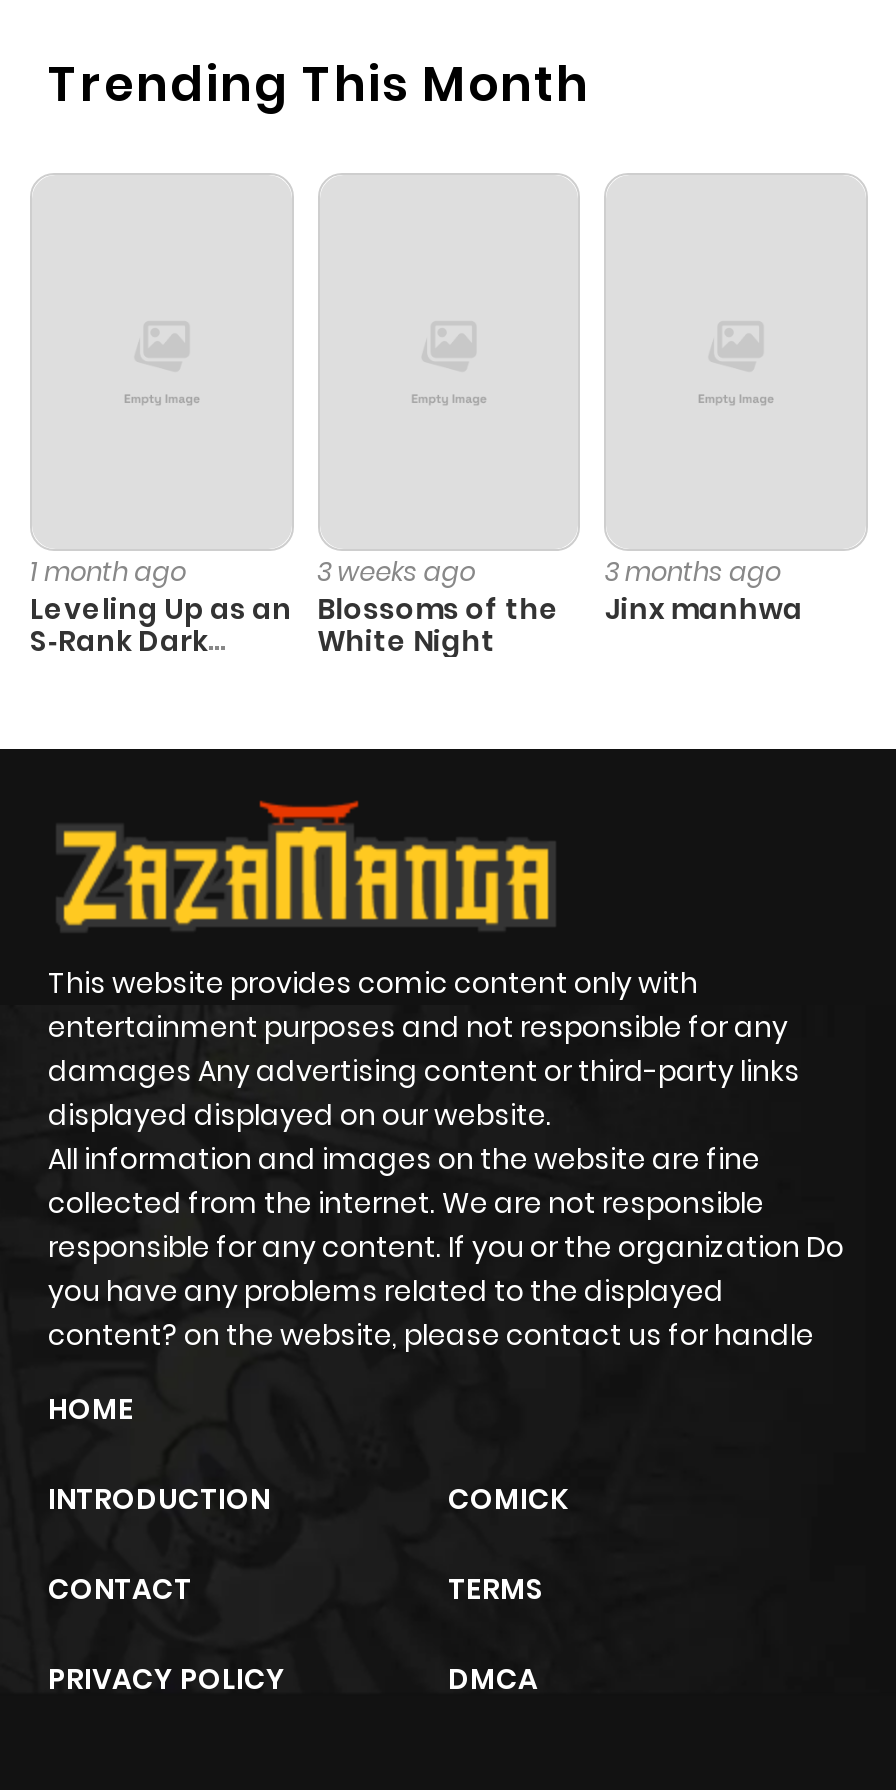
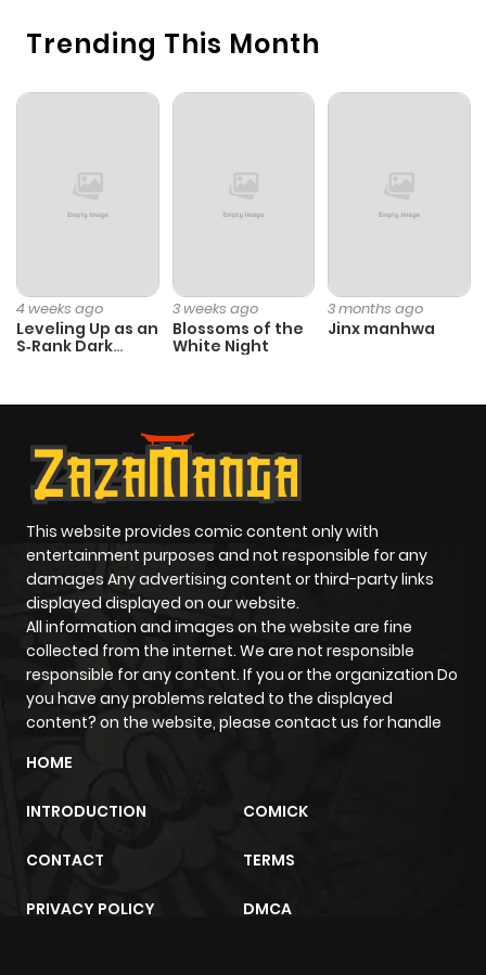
[30,552,186,590] 1 month ago -> [16,298,103,319] 4 weeks ago

